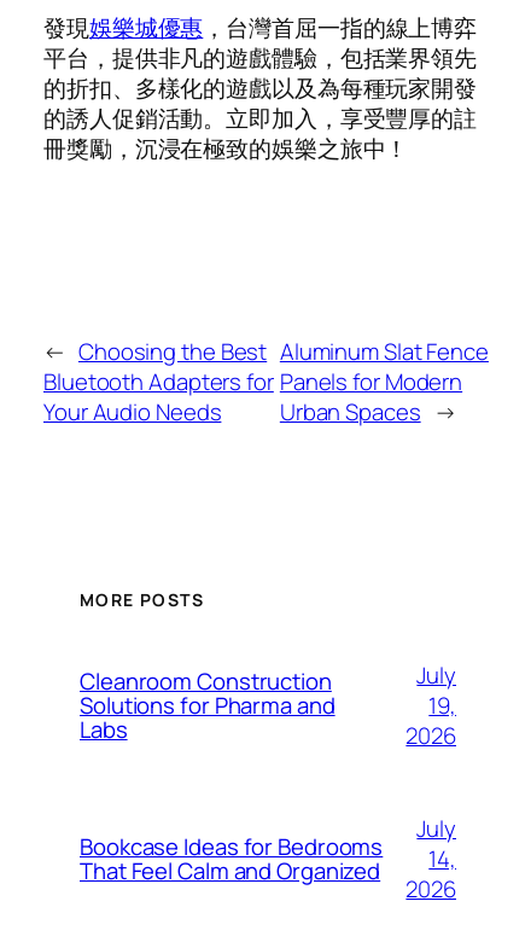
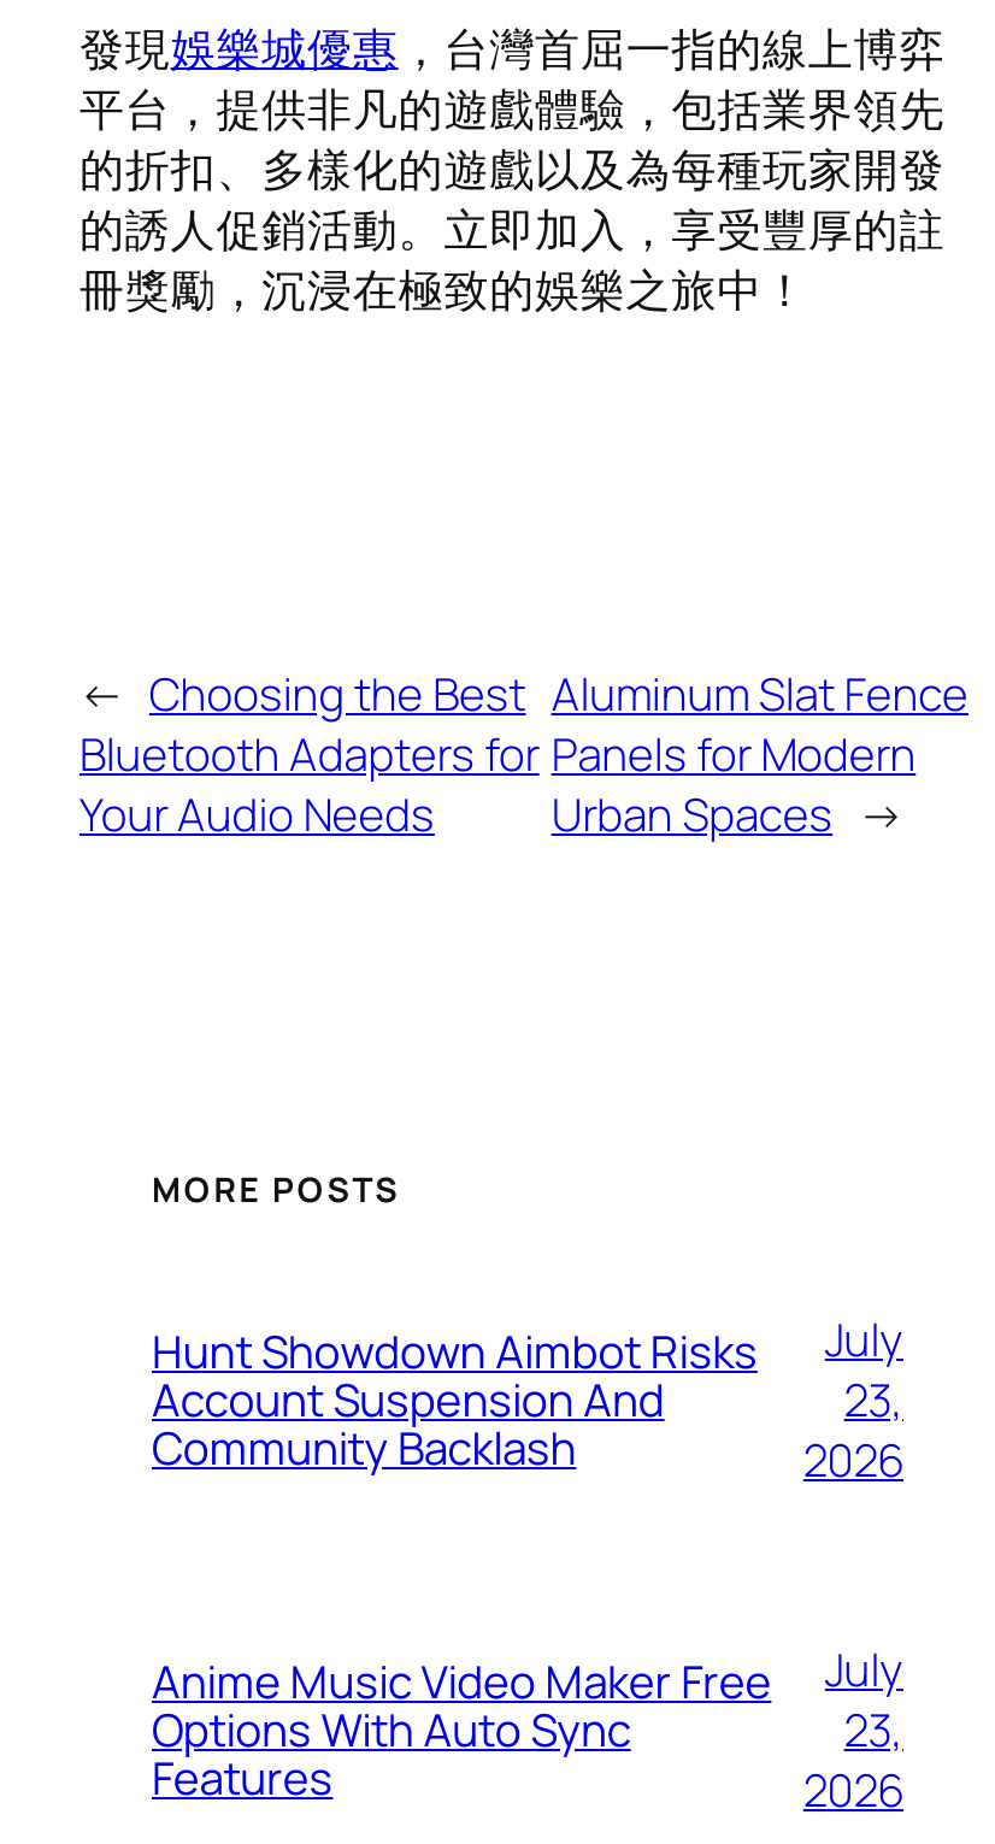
[80,666,335,746] Cleanroom Construction | Solutions for Pharma and | Labs -> [152,1321,757,1480] Hunt Showdown Aimbot Risks | Account Suspension And | Community Backlash
[429,689,456,721] 19, -> [844,1368,903,1430] 23,
[80,831,383,887] Bookcase Ideas for Bedrooms | That Feel Calm and Organized -> [152,1651,771,1810] Anime Music Video Maker Free | Options With Auto Sync | Features
[429,843,456,874] 14, -> [844,1698,903,1760] 23,

